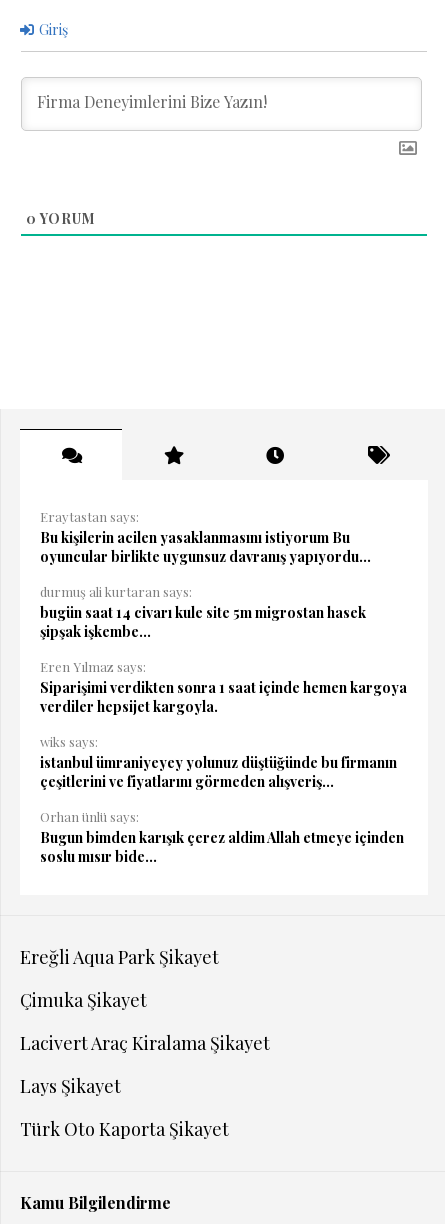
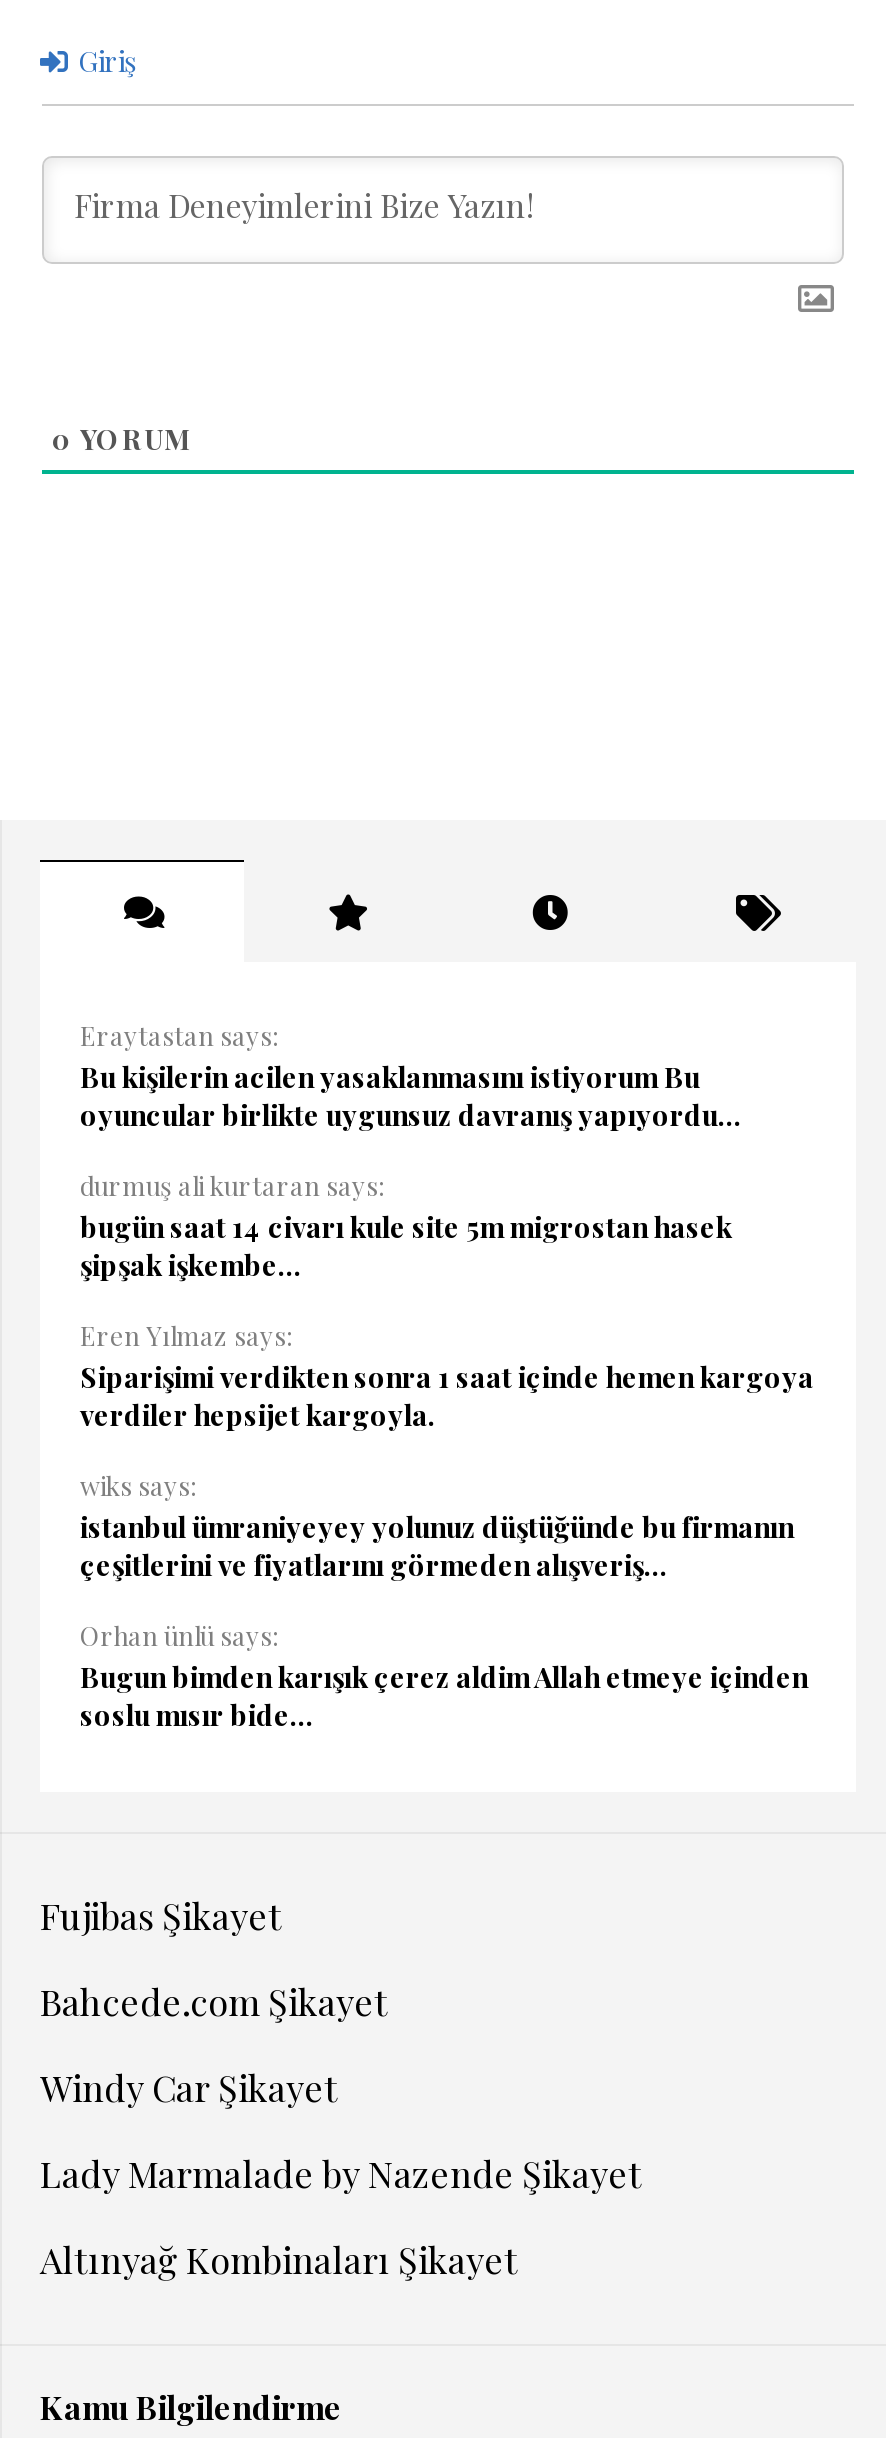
[20,945,219,969] Ereğli Aqua Park Şikayet -> [40,1892,282,1940] Fujibas Şikayet
[20,988,147,1012] Çimuka Şikayet -> [40,1978,388,2026] Bahcede.com Şikayet
[20,1031,270,1055] Lacivert Araç Kiralama Şikayet -> [40,2064,338,2112] Windy Car Şikayet
[20,1074,121,1098] Lays Şikayet -> [40,2150,642,2198] Lady Marmalade by Nazende Şikayet
[20,1117,229,1141] Türk Oto Kaporta Şikayet -> [40,2236,518,2284] Altınyağ Kombinaları Şikayet

